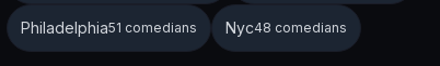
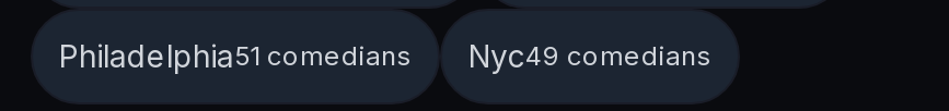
[225,18,347,37] Nyc48 comedians -> [468,37,711,74] Nyc49 comedians

